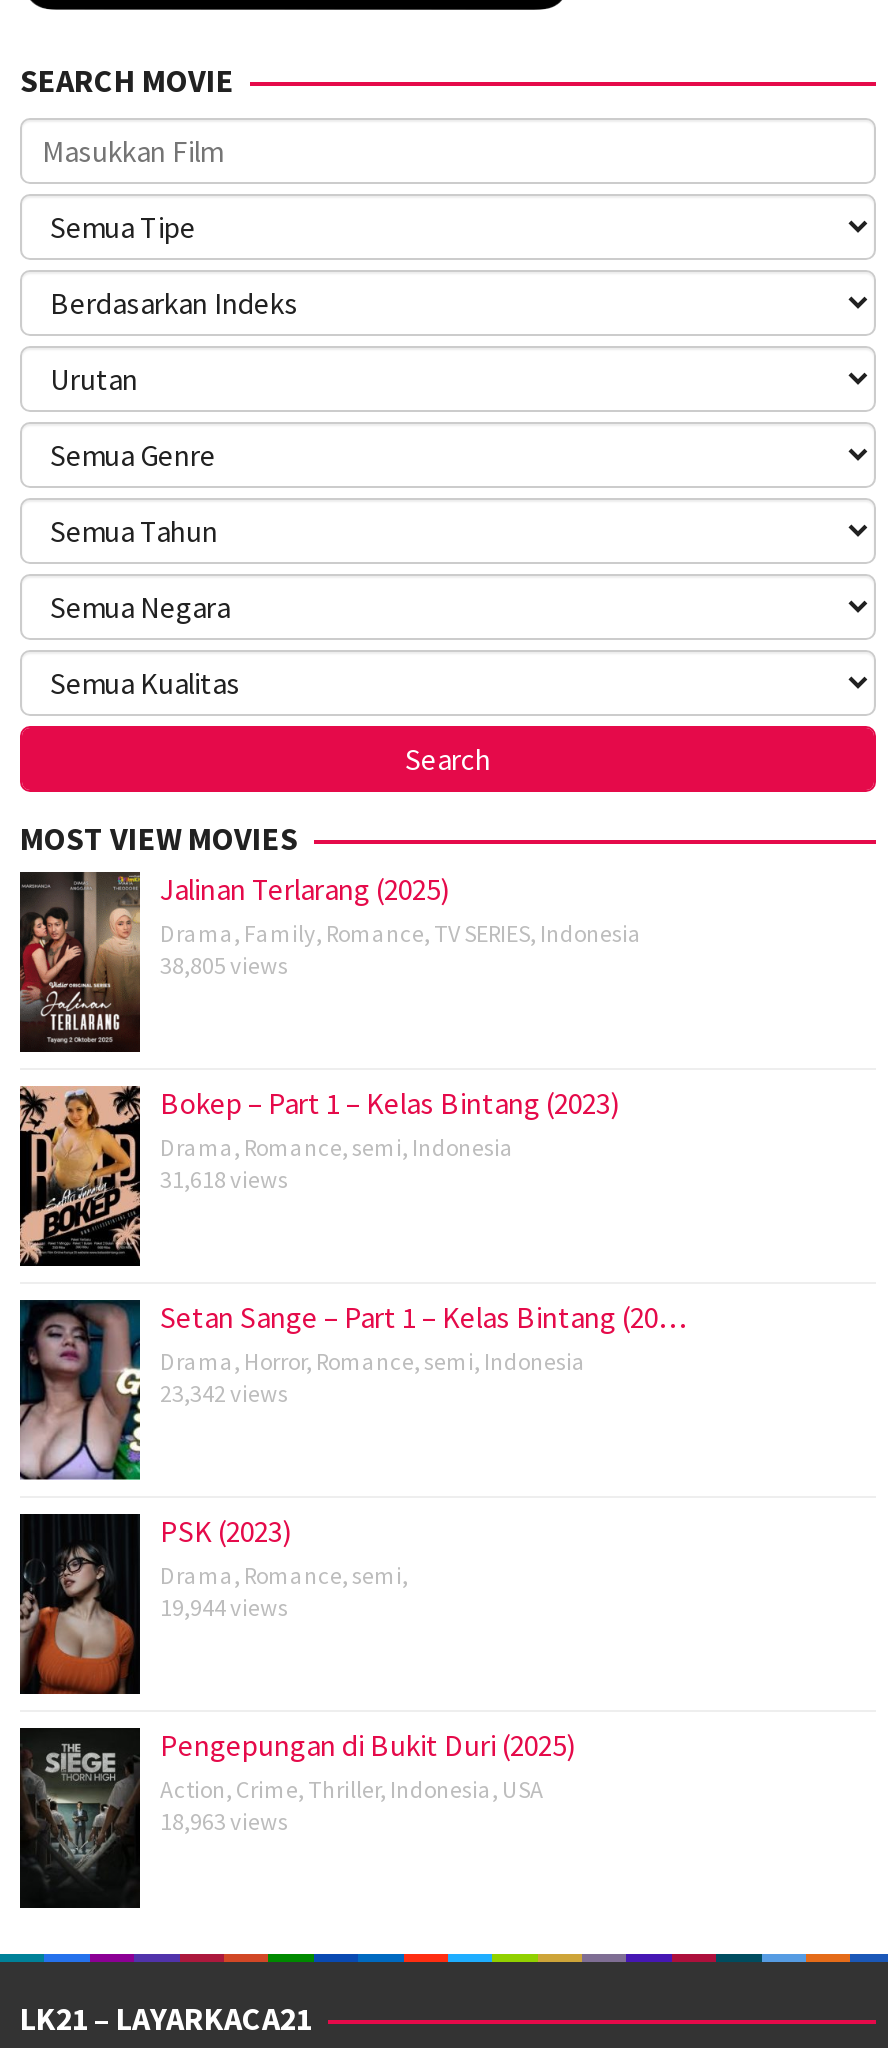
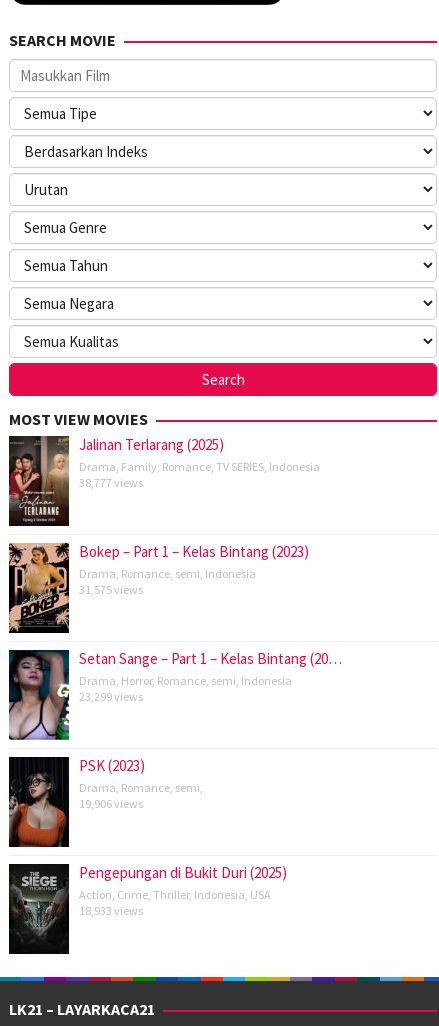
[160,951,288,981] 38,805 views -> [79,475,143,490] 38,777 views
[160,1165,288,1195] 31,618 views -> [79,582,143,597] 31,575 views
[160,1379,288,1409] 23,342 views -> [79,689,143,704] 23,299 views
[160,1593,288,1623] 19,944 views -> [79,796,143,811] 19,906 views
[160,1807,288,1837] 18,963 views -> [79,903,143,918] 18,933 views

